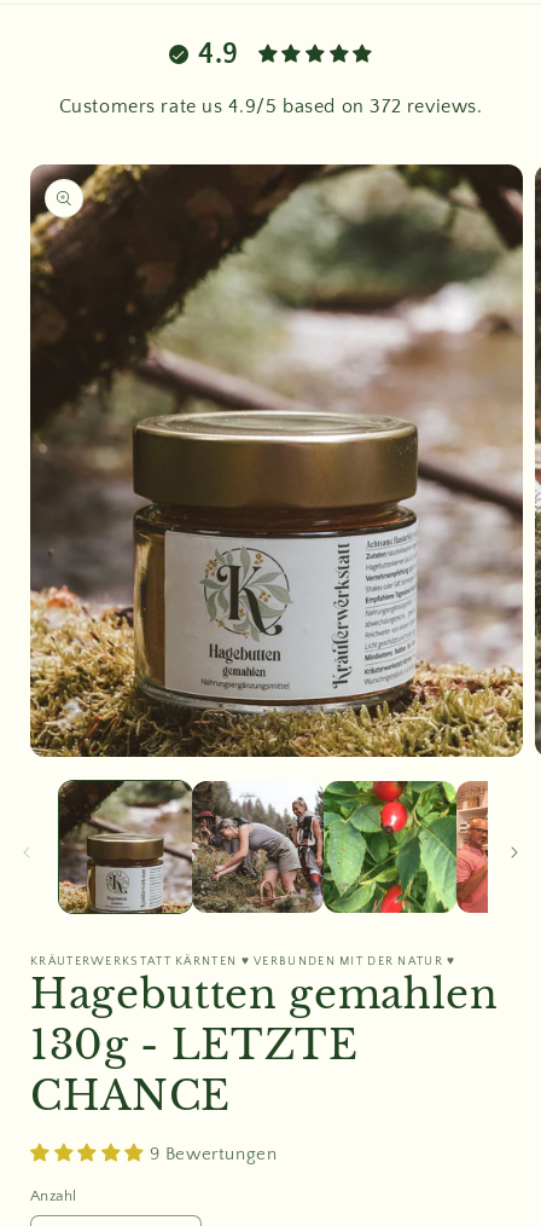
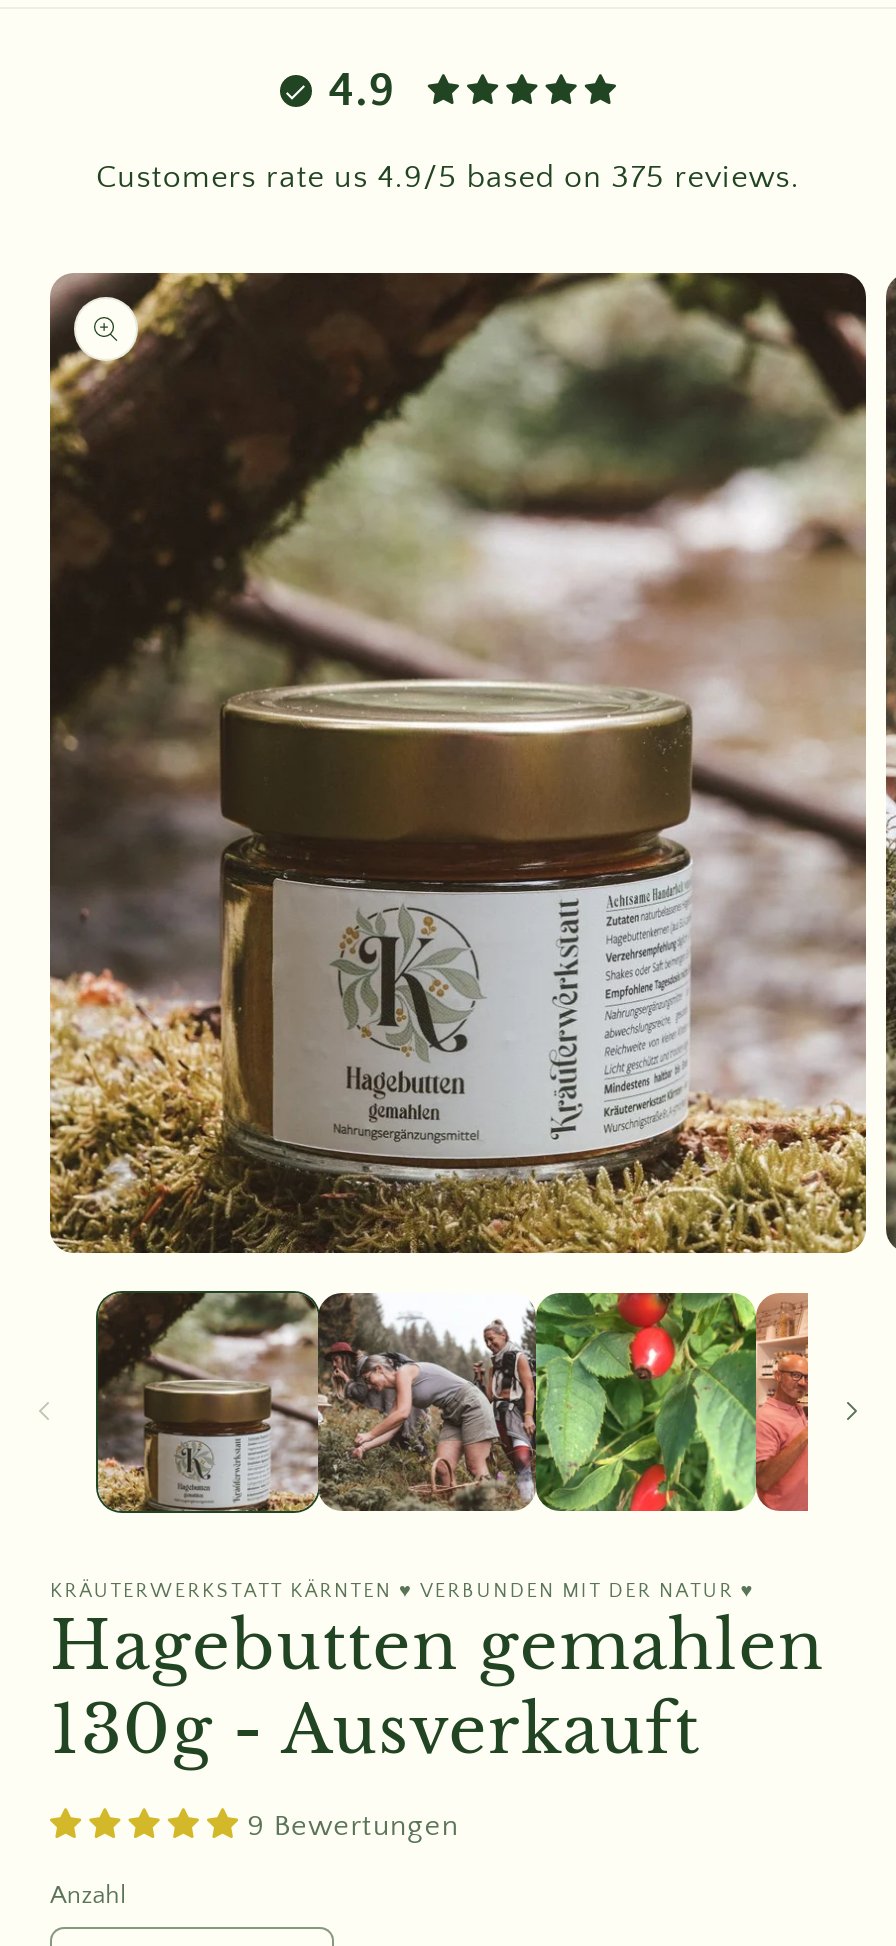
[59,96,482,117] Customers rate us 4.9/5 based on 372 reviews. -> [96,159,800,195] Customers rate us 4.9/5 based on 375 reviews.
[30,1021,358,1121] 130g - LETZTE | CHANCE -> [50,1689,700,1771] 130g - Ausverkauft

